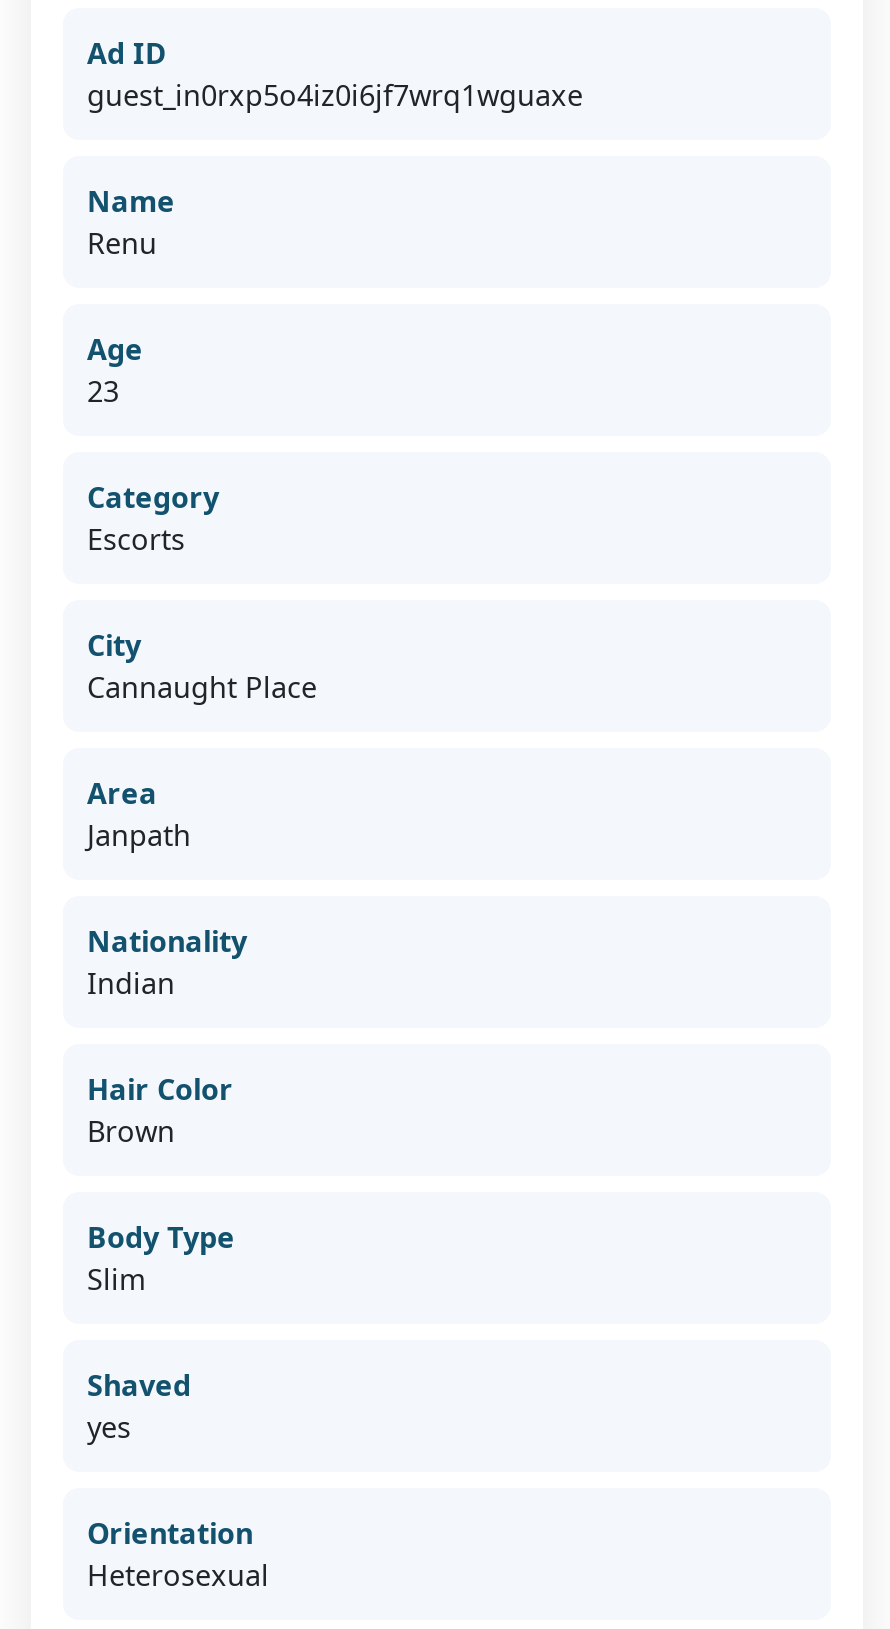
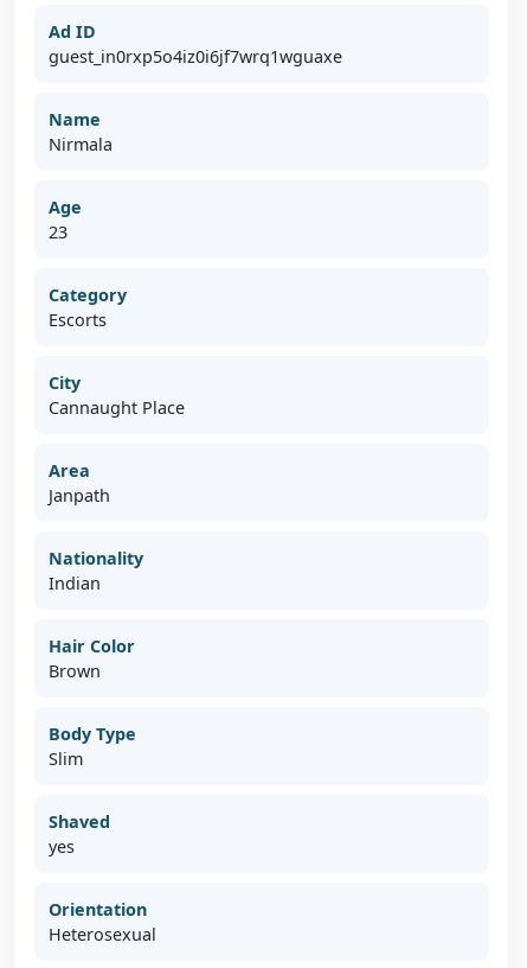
[87,224,157,262] Renu -> [49,133,113,156] Nirmala

